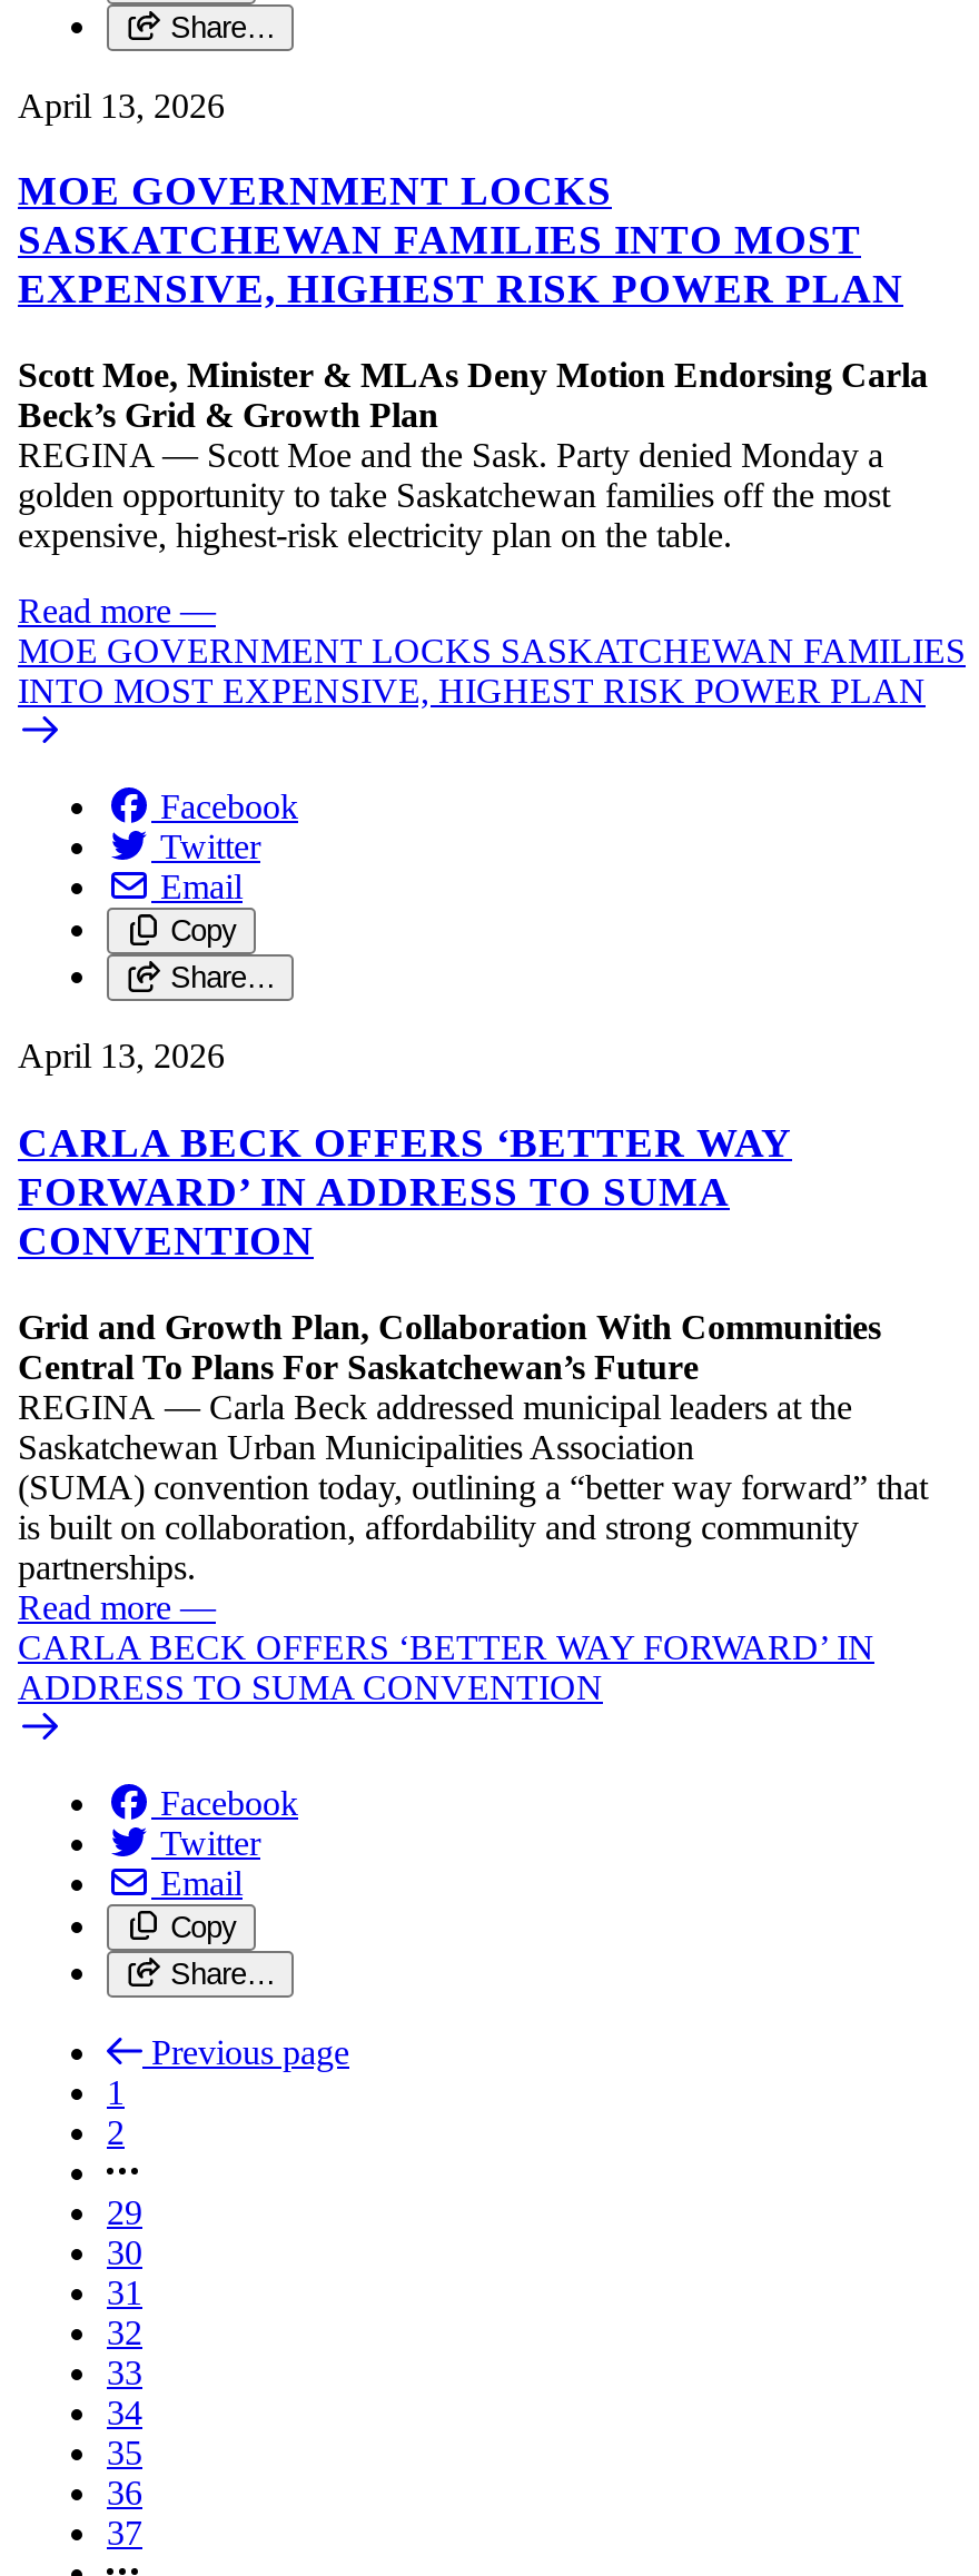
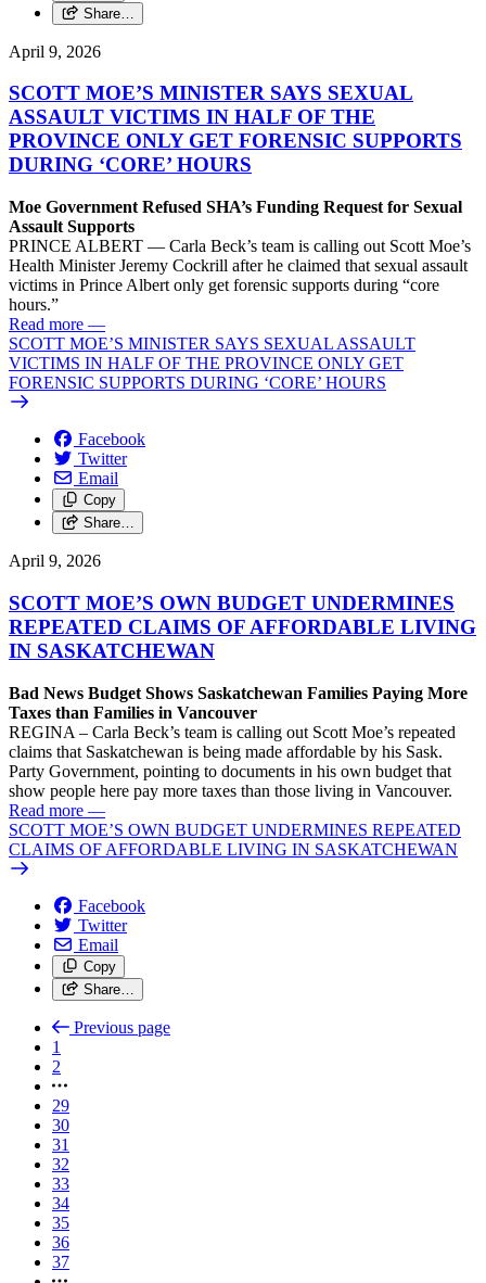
[18,86,225,124] April 13, 2026 -> [9,42,101,60] April 9, 2026
[18,168,903,312] MOE GOVERNMENT LOCKS | SASKATCHEWAN FAMILIES INTO MOST | EXPENSIVE, HIGHEST RISK POWER PLAN -> [9,82,462,176] SCOTT MOE’S MINISTER SAYS SEXUAL | ASSAULT VICTIMS IN HALF OF THE | PROVINCE ONLY GET FORENSIC SUPPORTS | DURING ‘CORE’ HOURS
[18,356,928,554] Scott Moe, Minister & MLAs Deny Motion Endorsing Carla | Beck’s Grid & Growth Plan | REGINA — Scott Moe and the Sask. Party denied Monday a | golden opportunity to take Saskatchewan families off the most | expensive, highest-risk electricity plan on the table. -> [9,198,471,314] Moe Government Refused SHA’s Funding Request for Sexual | Assault Supports | PRINCE ALBERT — Carla Beck’s team is calling out Scott Moe’s | Health Minister Jeremy Cockrill after he claimed that sexual assault | victims in Prince Albert only get forensic supports during “core | hours.”
[18,632,966,710] MOE GOVERNMENT LOCKS SASKATCHEWAN FAMILIES | INTO MOST EXPENSIVE, HIGHEST RISK POWER PLAN -> [9,334,415,392] SCOTT MOE’S MINISTER SAYS SEXUAL ASSAULT | VICTIMS IN HALF OF THE PROVINCE ONLY GET | FORENSIC SUPPORTS DURING ‘CORE’ HOURS
moved [160,788,298,995] -> [78,430,145,531]: Facebook | Twitter | Email | Copy | Share…
[18,1037,225,1075] April 13, 2026 -> [9,552,101,570] April 9, 2026
[18,1118,792,1263] CARLA BECK OFFERS ‘BETTER WAY | FORWARD’ IN ADDRESS TO SUMA | CONVENTION -> [9,591,476,662] SCOTT MOE’S OWN BUDGET UNDERMINES | REPEATED CLAIMS OF AFFORDABLE LIVING | IN SASKATCHEWAN
[18,1307,928,1585] Grid and Growth Plan, Collaboration With Communities | Central To Plans For Saskatchewan’s Future | REGINA — Carla Beck addressed municipal leaders at the | Saskatchewan Urban Municipalities Association | (SUMA) convention today, outlining a “better way forward” that | is built on collaboration, affordability and strong community | partnerships. -> [9,683,468,799] Bad News Budget Shows Saskatchewan Families Paying More | Taxes than Families in Vancouver | REGINA – Carla Beck’s team is calling out Scott Moe’s repeated | claims that Saskatchewan is being made affordable by his Sask. | Party Government, pointing to documents in his own budget that | show people here pay more taxes than those living in Vancouver.
[18,1627,874,1705] CARLA BECK OFFERS ‘BETTER WAY FORWARD’ IN | ADDRESS TO SUMA CONVENTION -> [9,820,461,858] SCOTT MOE’S OWN BUDGET UNDERMINES REPEATED | CLAIMS OF AFFORDABLE LIVING IN SASKATCHEWAN

